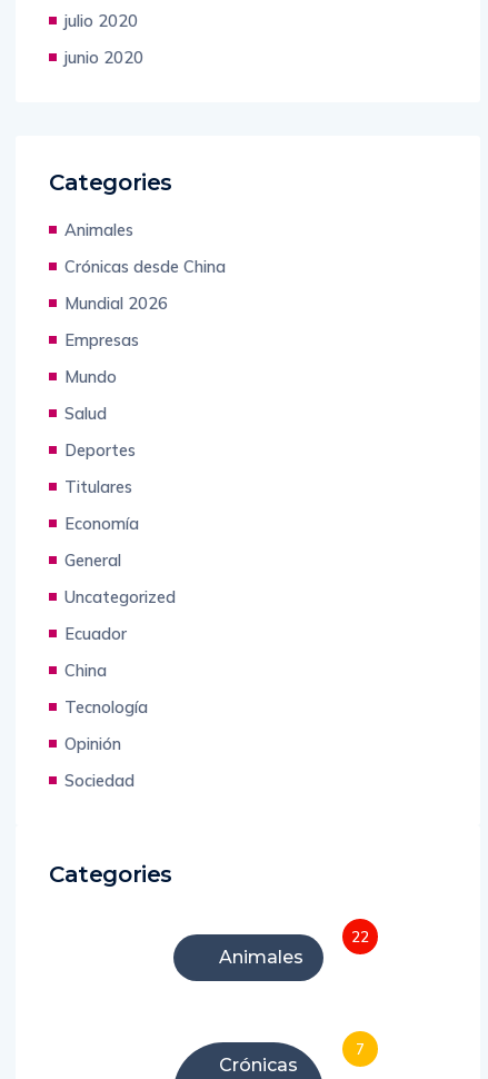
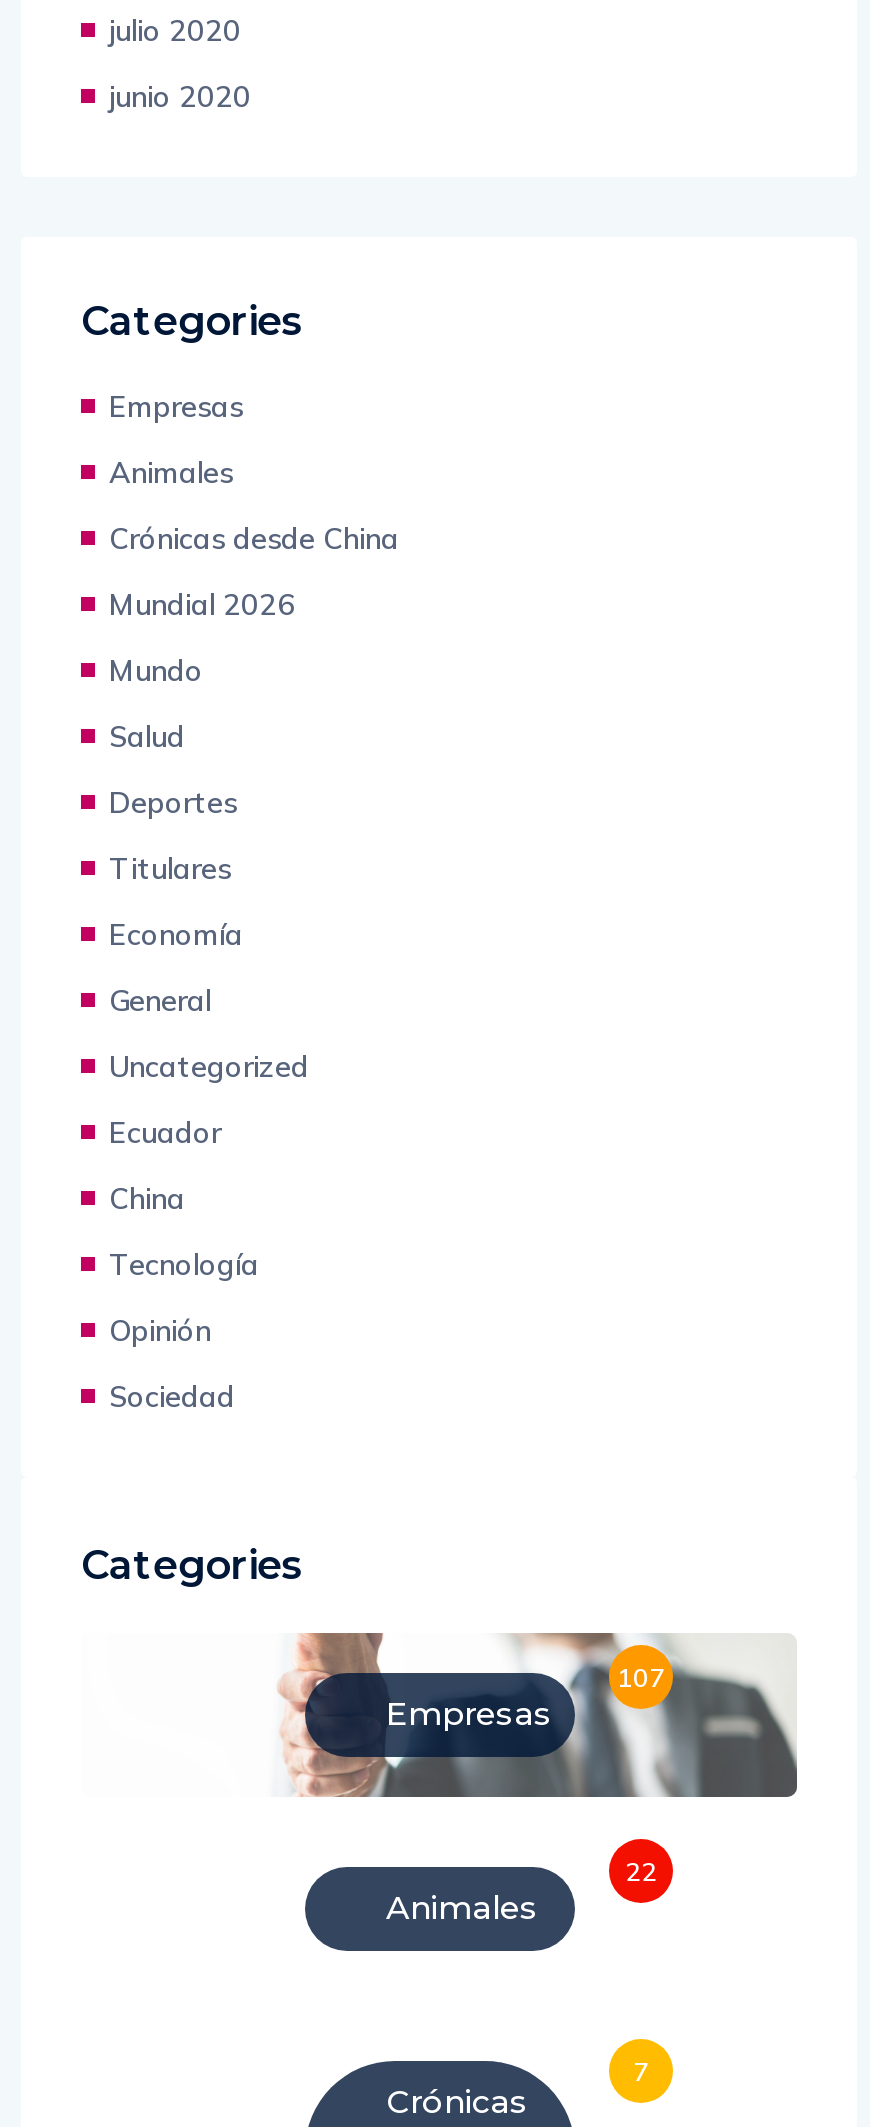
none -> [109,388,243,426] Empresas
[64,330,139,351] Empresas -> none
none -> [277,1631,799,1799] [image] | Empresas
none -> [617,1661,665,1693] 107

